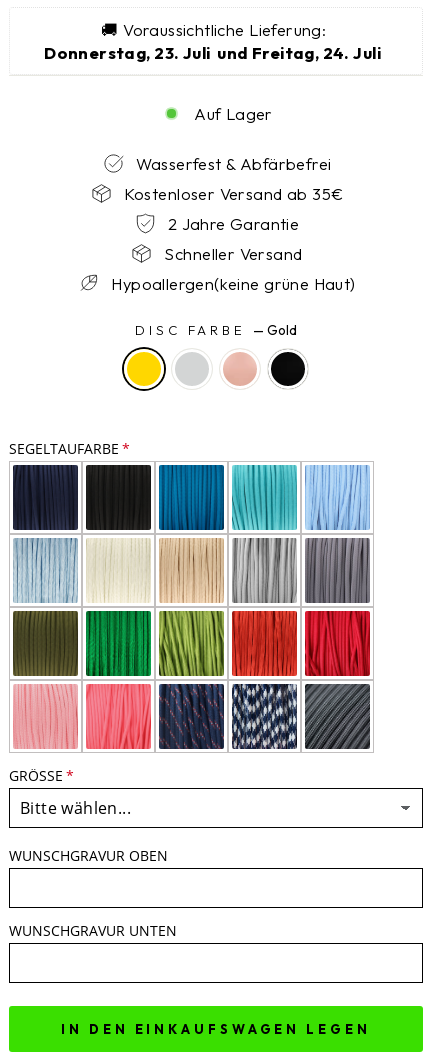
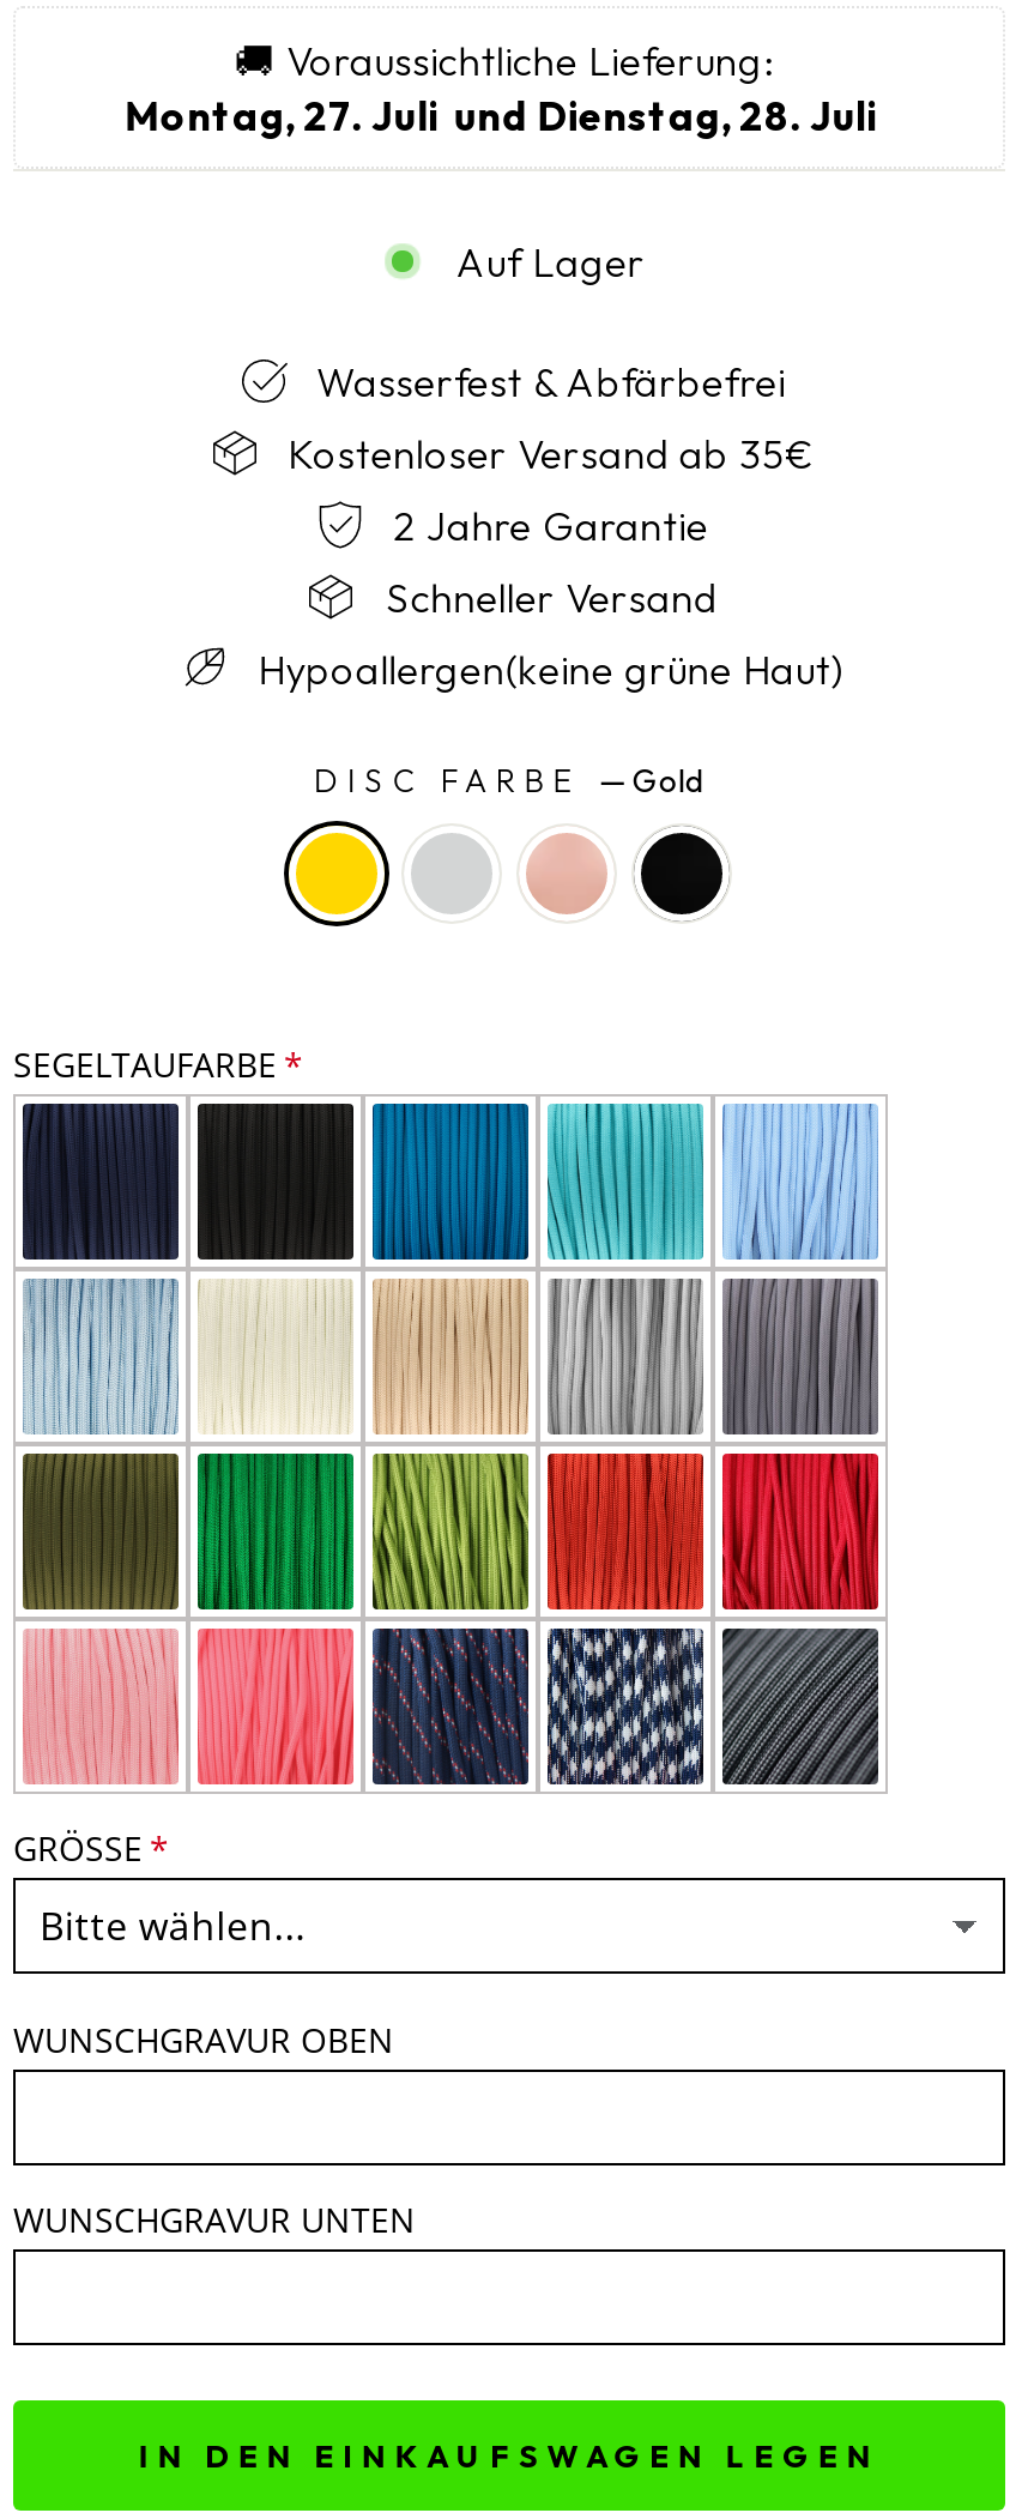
[44,42,388,63] Donnerstag, 23. Juli und Freitag, 24. Juli -> [125,90,893,140] Montag, 27. Juli und Dienstag, 28. Juli

